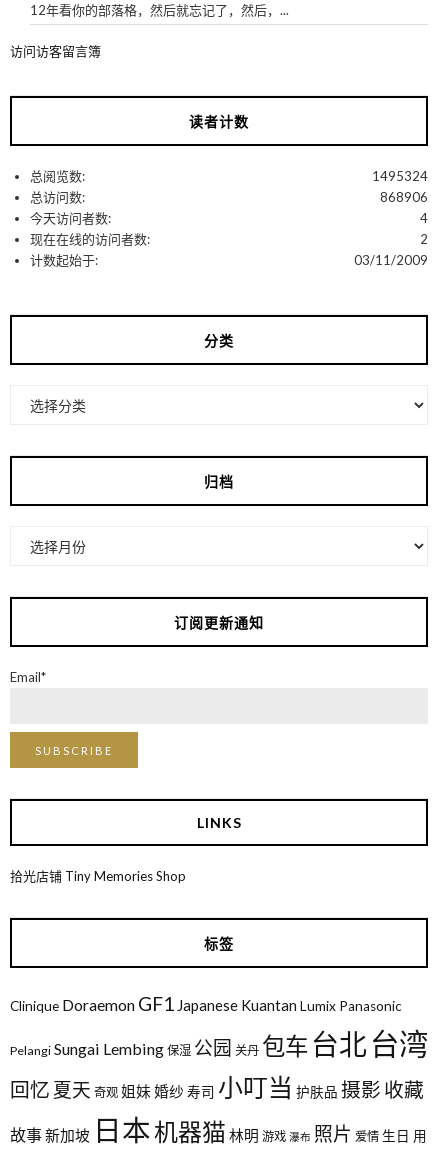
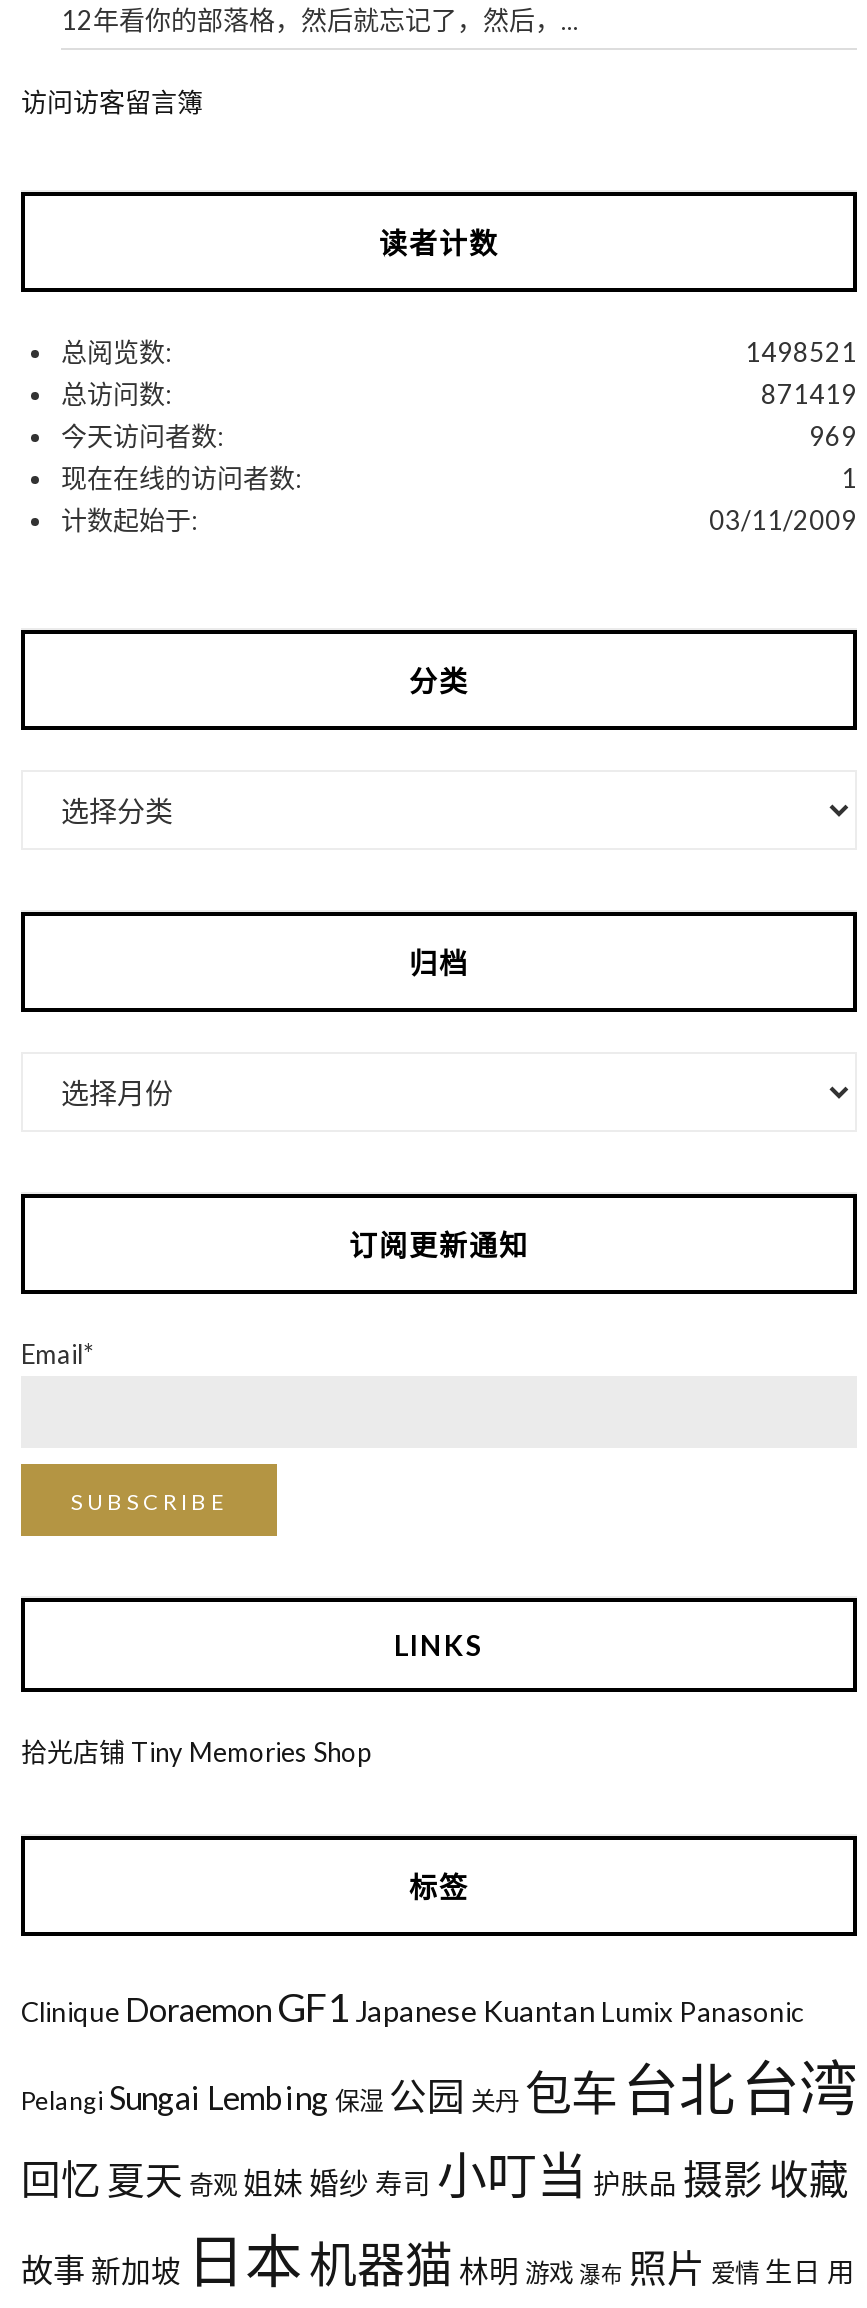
[372,168,428,184] 1495324 -> [745,336,857,368] 1498521
[380,189,428,205] 868906 -> [761,378,857,410] 871419
[420,210,428,226] 4 -> [809,420,857,452] 969
[420,231,428,247] 2 -> [841,462,857,494] 1

